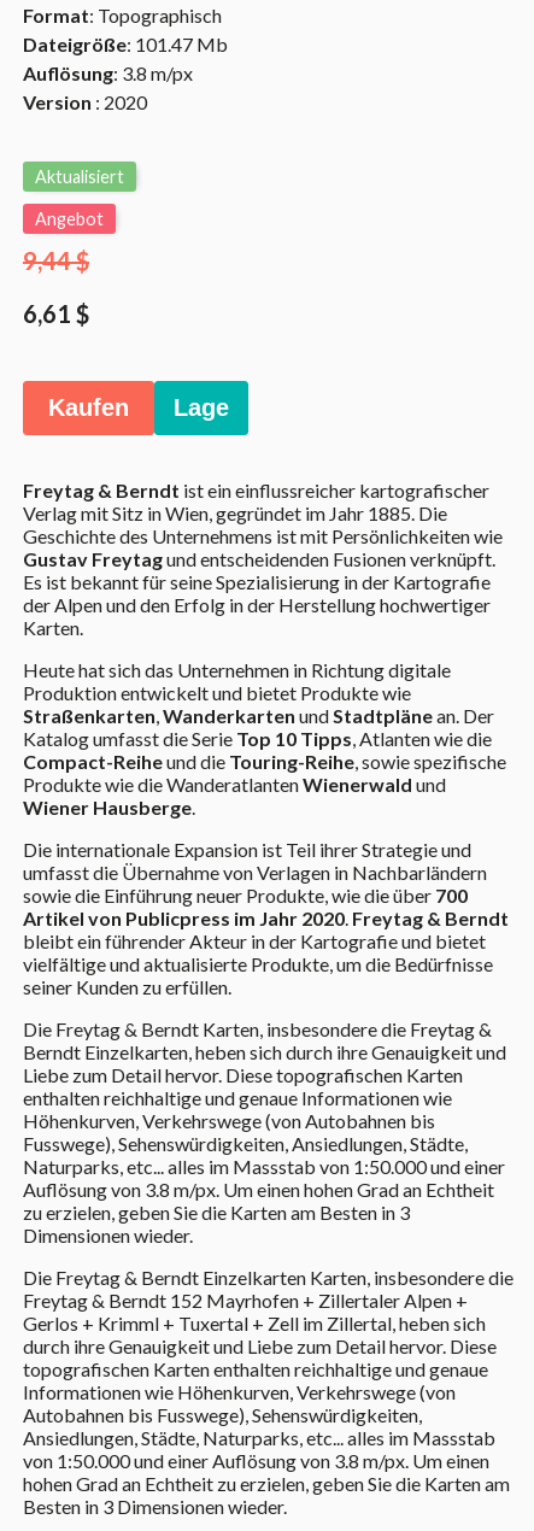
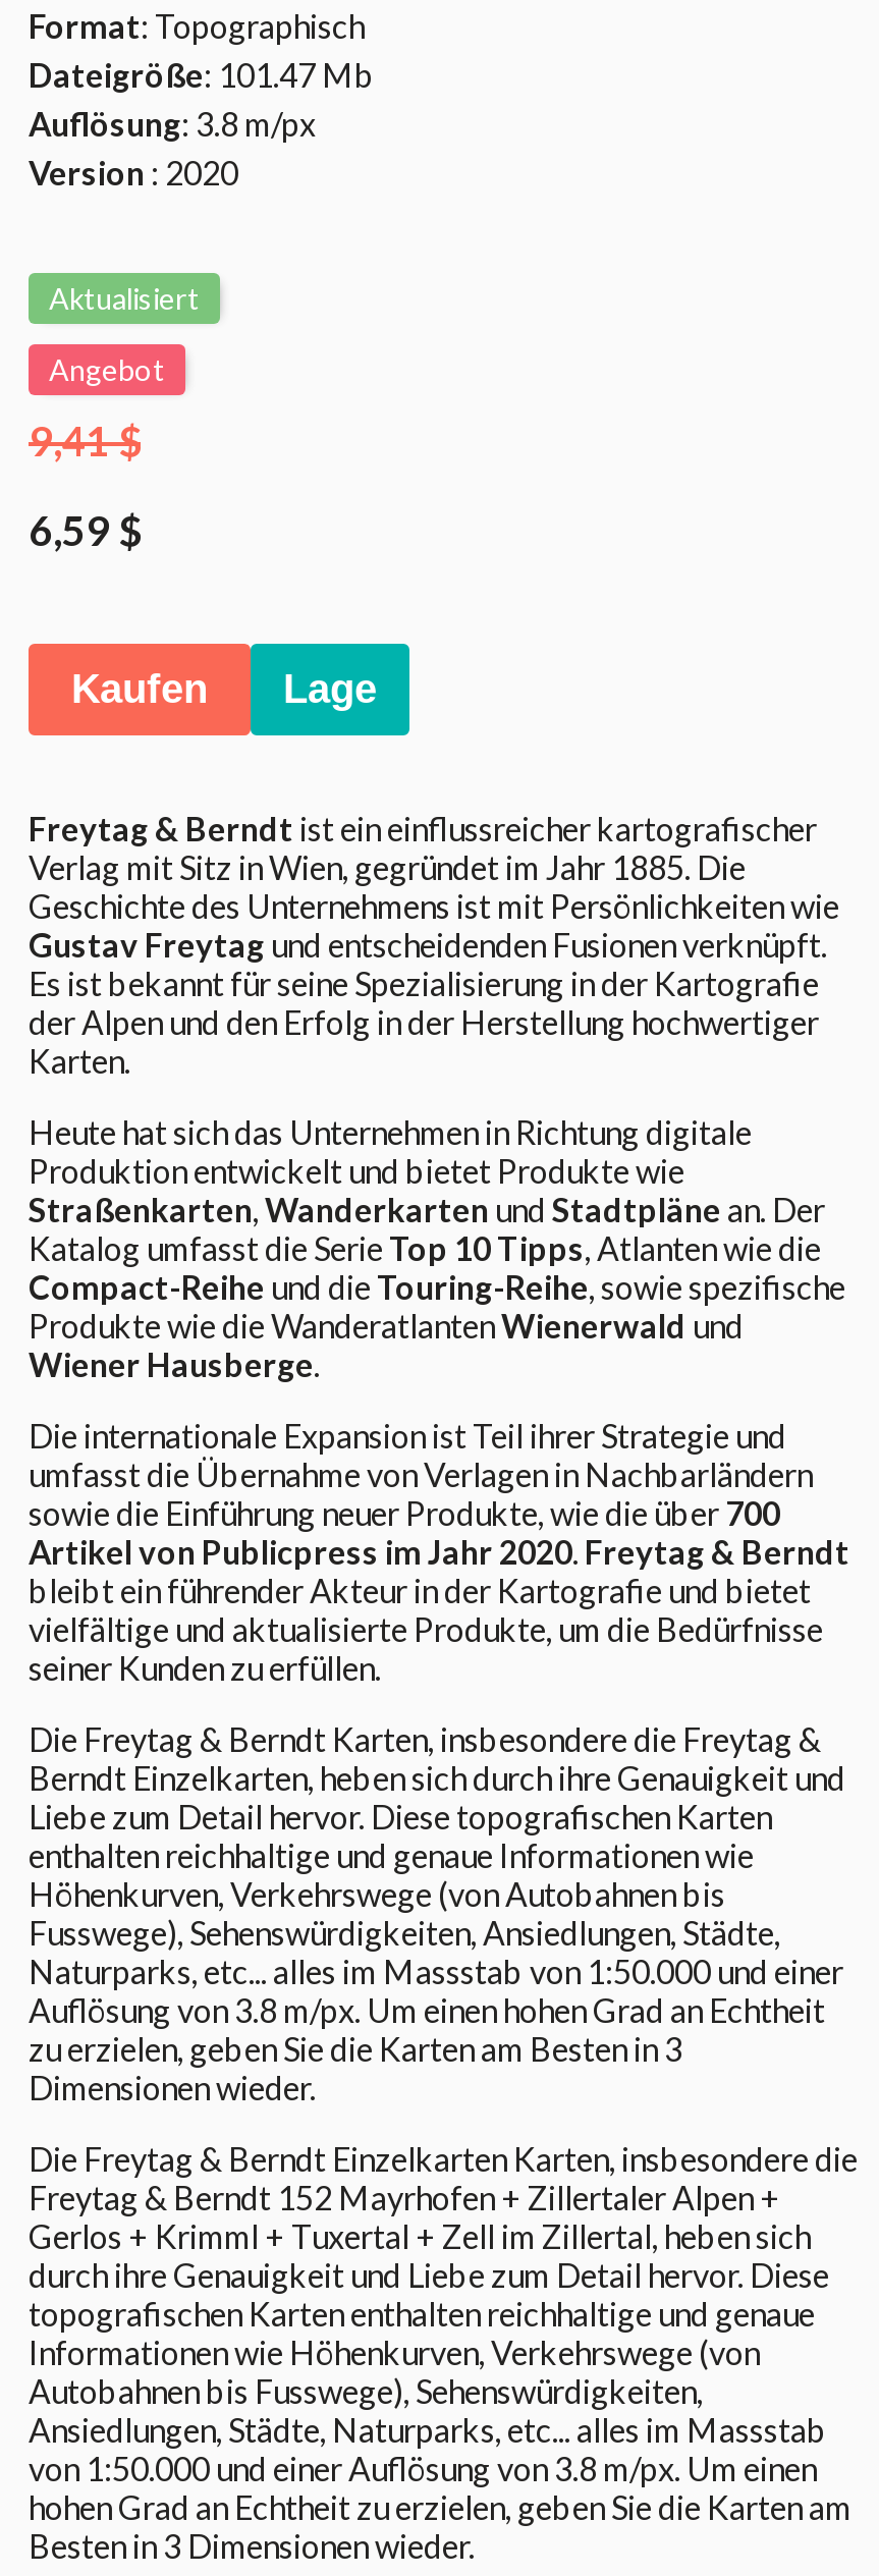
[23,246,89,275] 9,44 $ -> [29,416,141,464] 9,41 $
[23,299,89,328] 6,61 $ -> [29,505,141,554] 6,59 $

